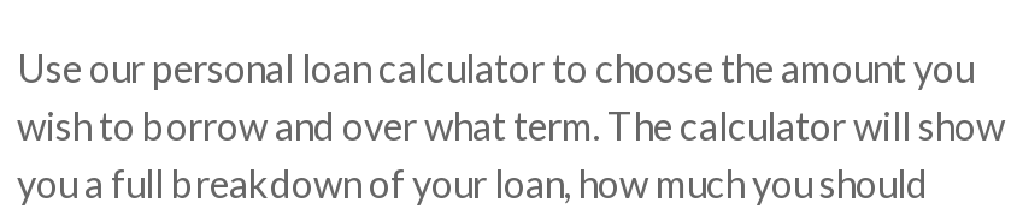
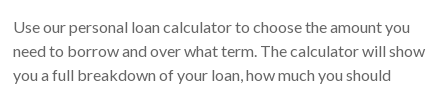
[17,102,1005,148] wish to borrow and over what term. The calculator will show -> [13,41,425,60] need to borrow and over what term. The calculator will show

